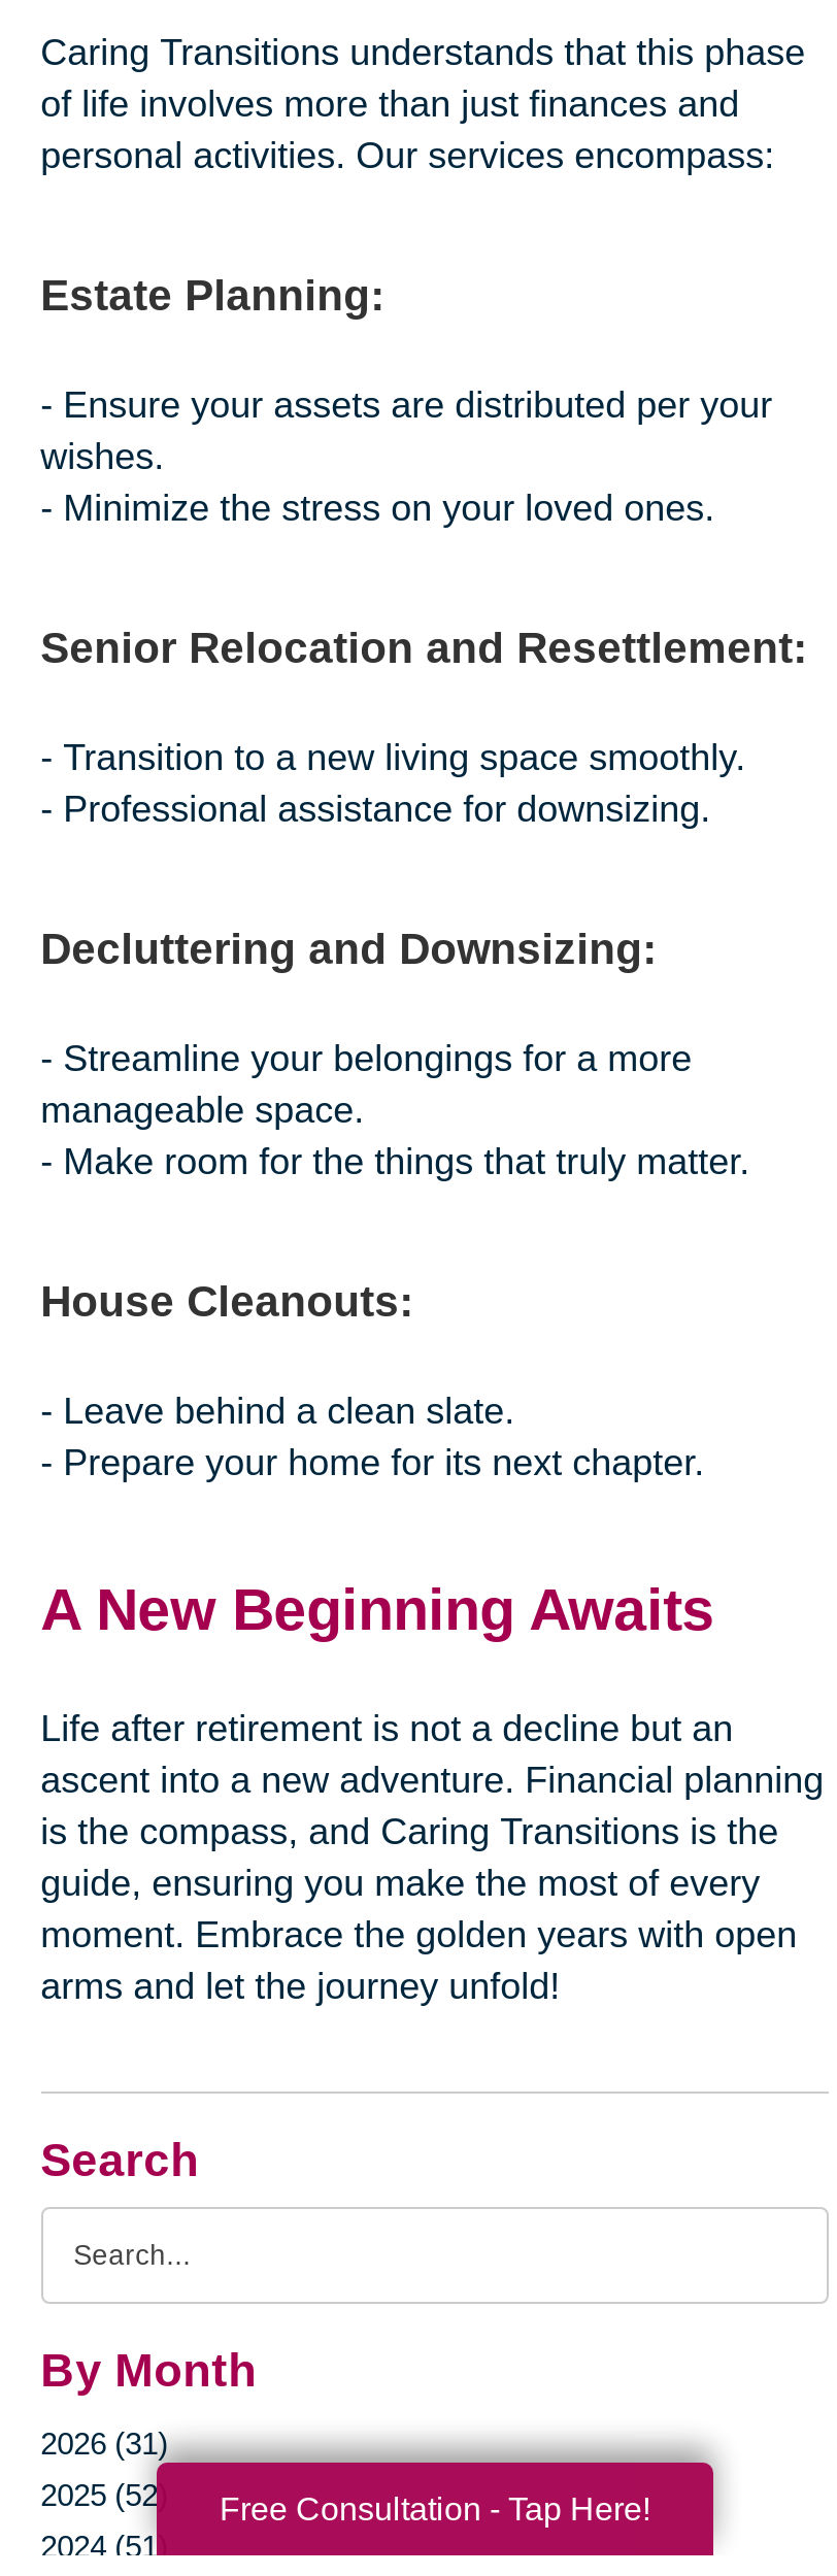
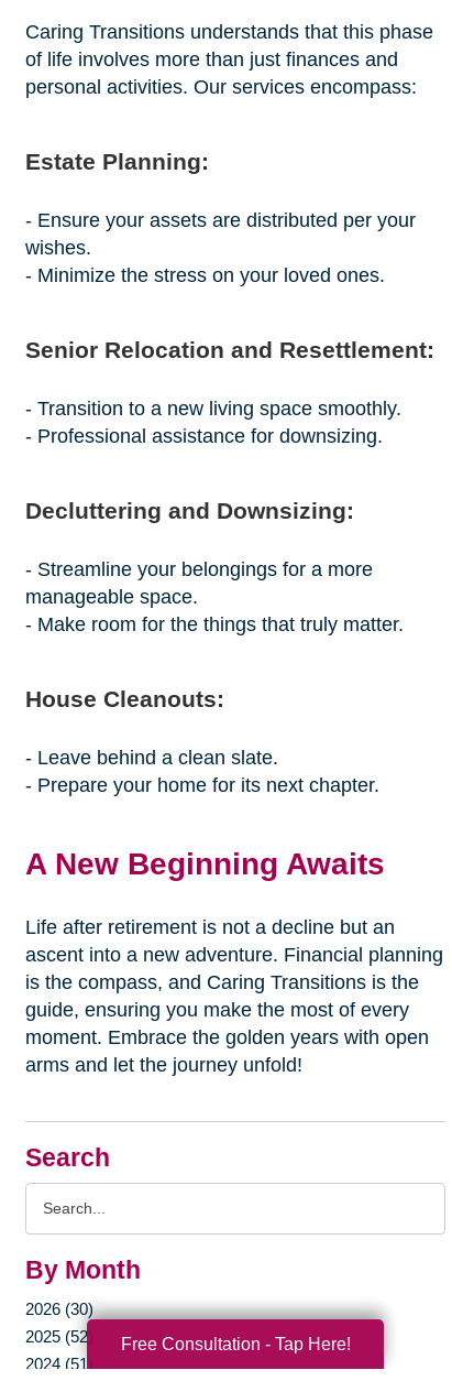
[41,2426,168,2461] 2026 (31) -> [25,1300,93,1318] 2026 (30)

